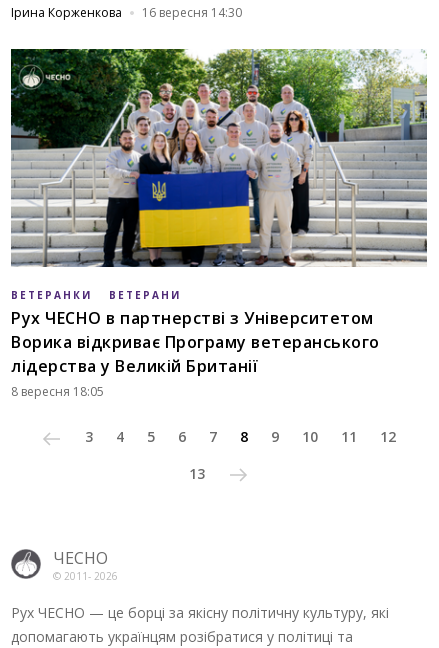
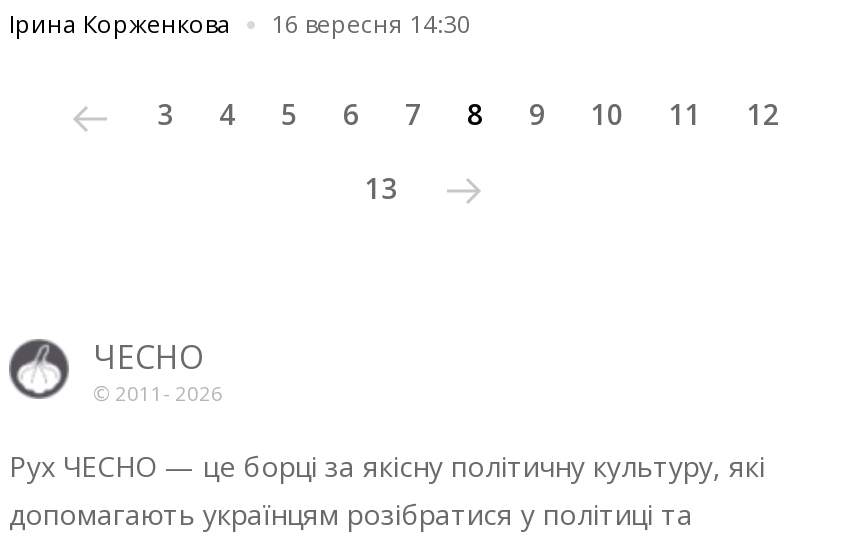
[10,48,428,400] [image] | ВЕТЕРАНКИ | ВЕТЕРАНИ | Рух ЧЕСНО в партнерстві з Університетом | Ворика відкриває Програму ветеранського | лідерства у Великій Британії | 8 вересня 18:05 -> none

